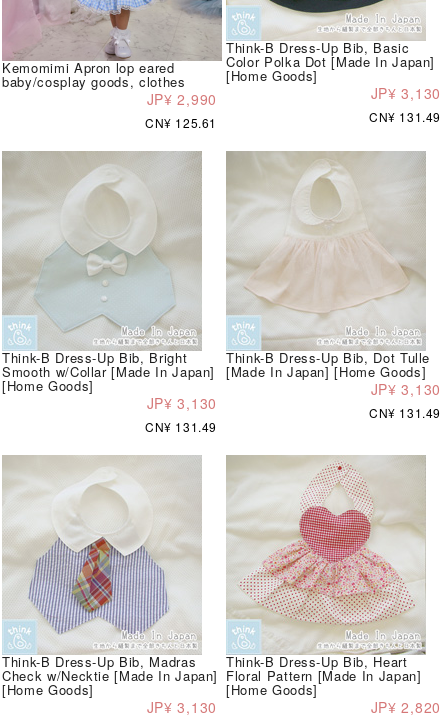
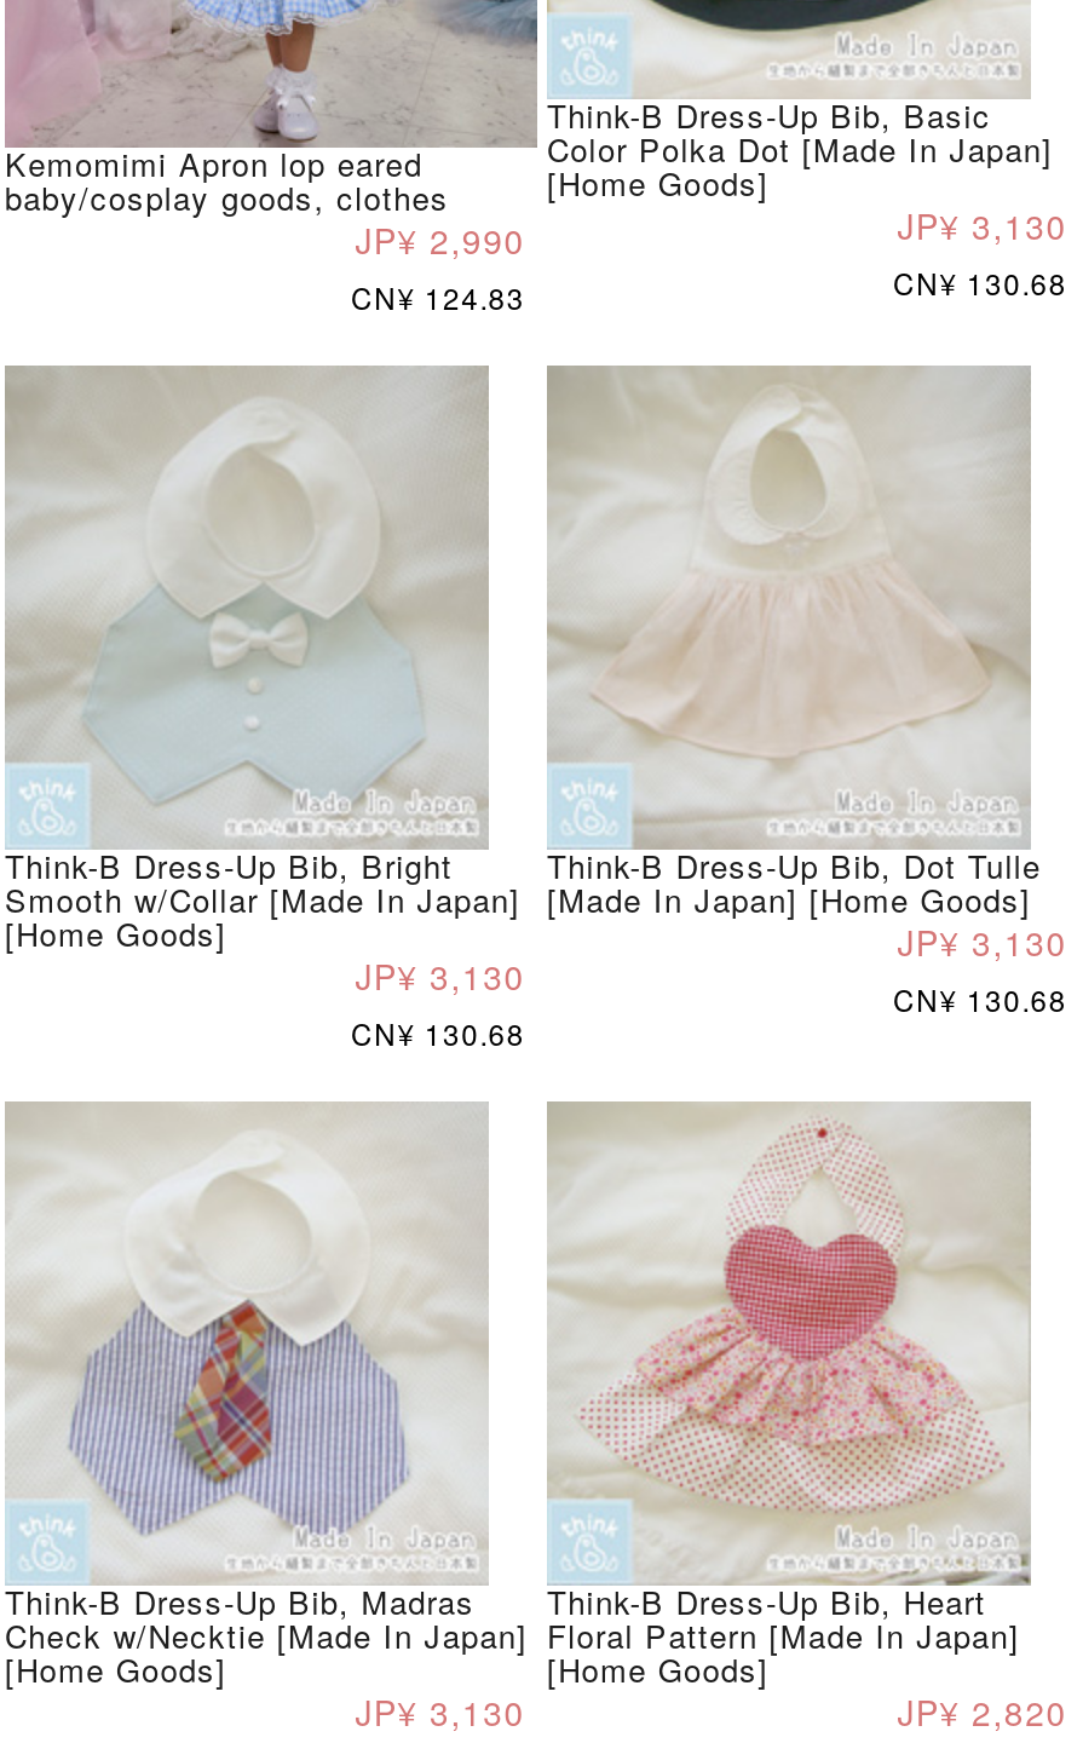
[369,108,441,125] CN¥ 131.49 -> [893,262,1067,303] CN¥ 130.68
[145,114,217,131] CN¥ 125.61 -> [351,276,525,317] CN¥ 124.83
[369,404,441,421] CN¥ 131.49 -> [893,978,1067,1019] CN¥ 130.68
[145,418,217,435] CN¥ 131.49 -> [351,1012,525,1053] CN¥ 130.68

